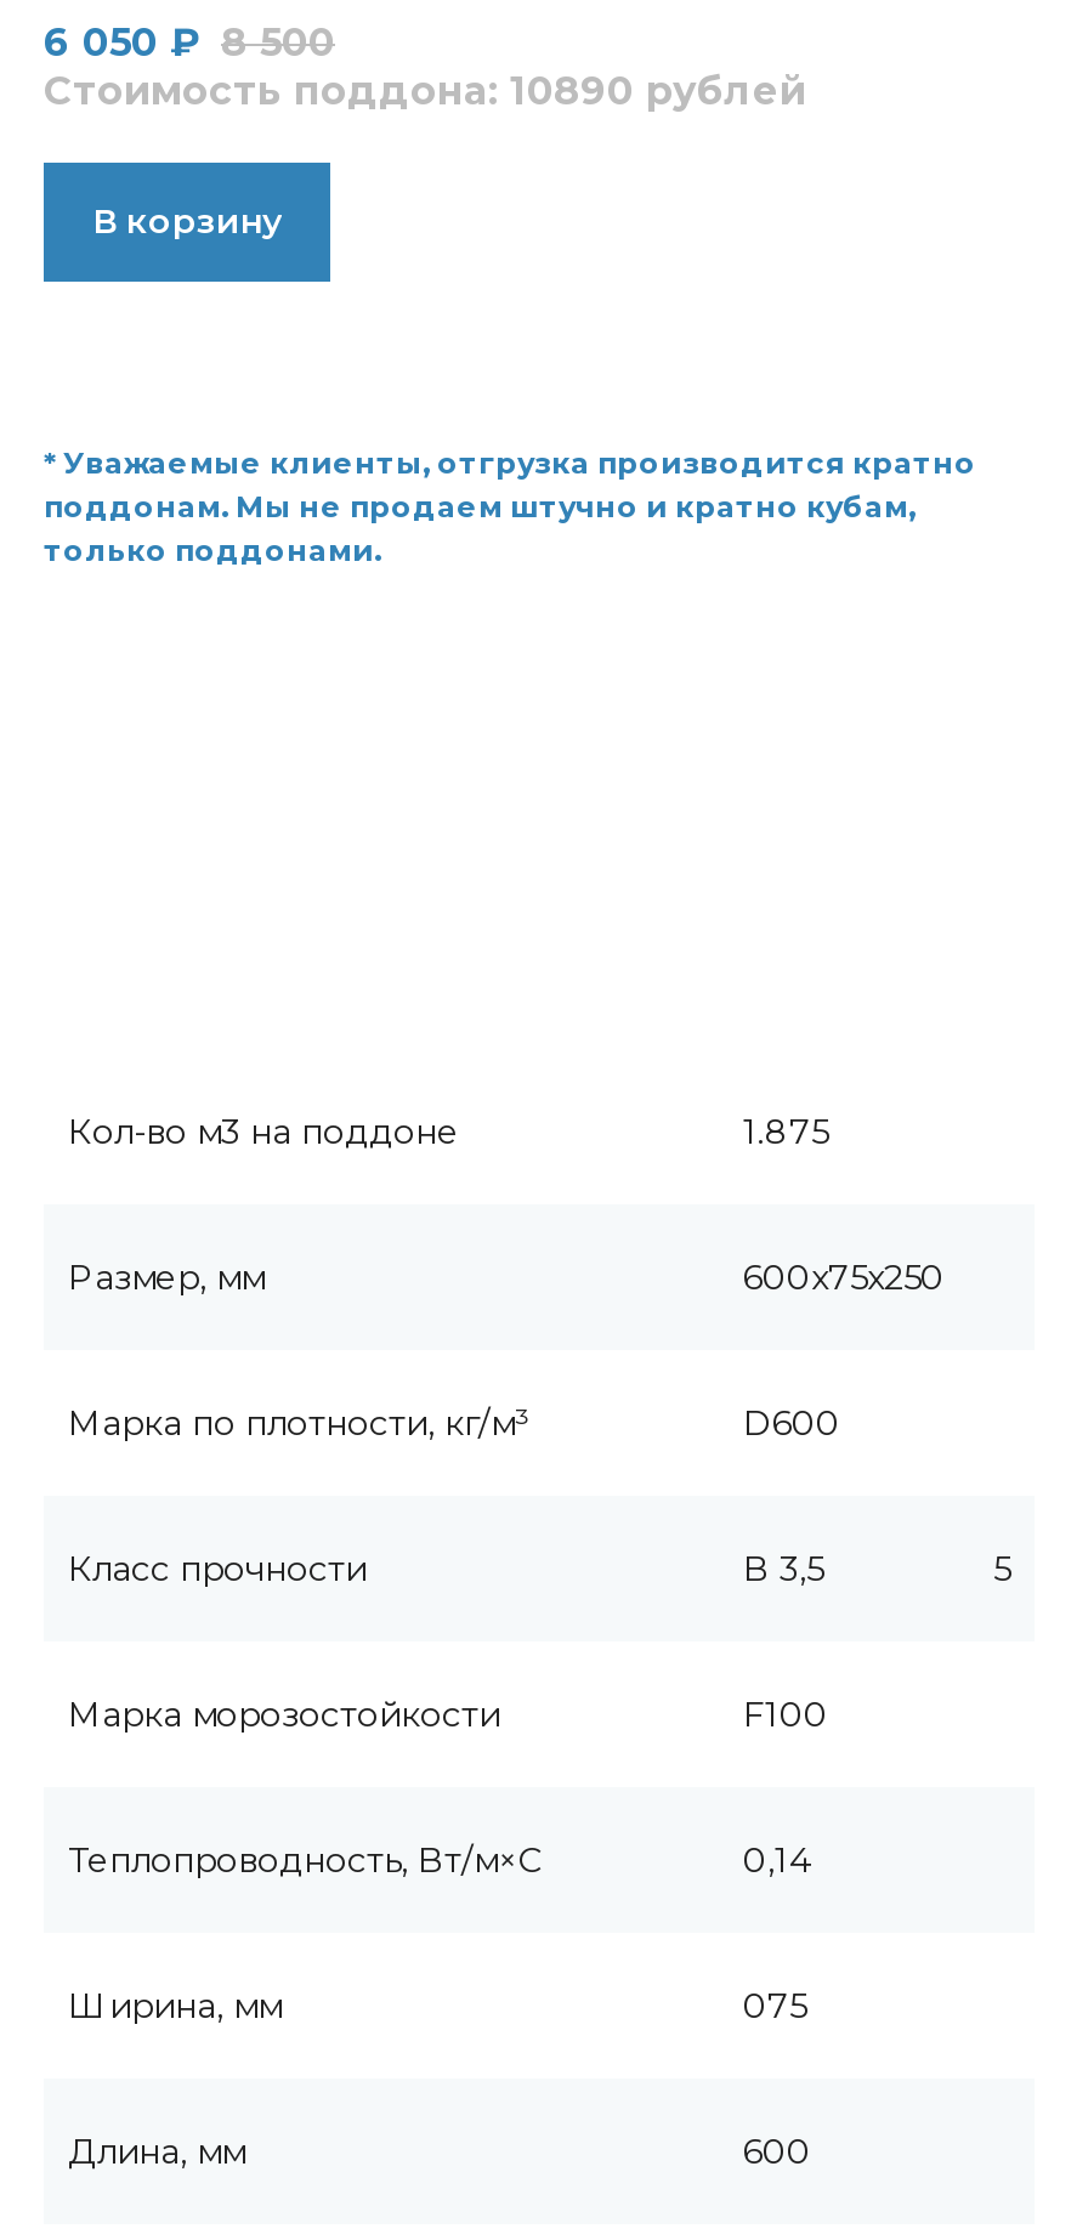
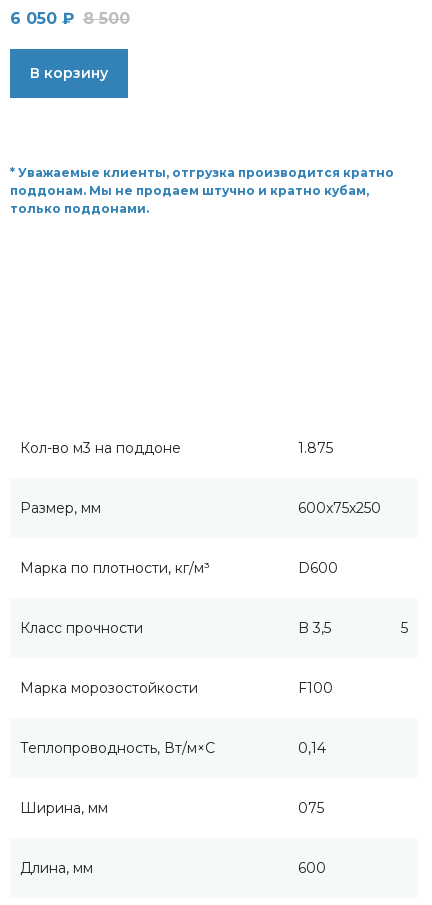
[44,68,806,114] Стоимость поддона: 10890 рублей -> none

